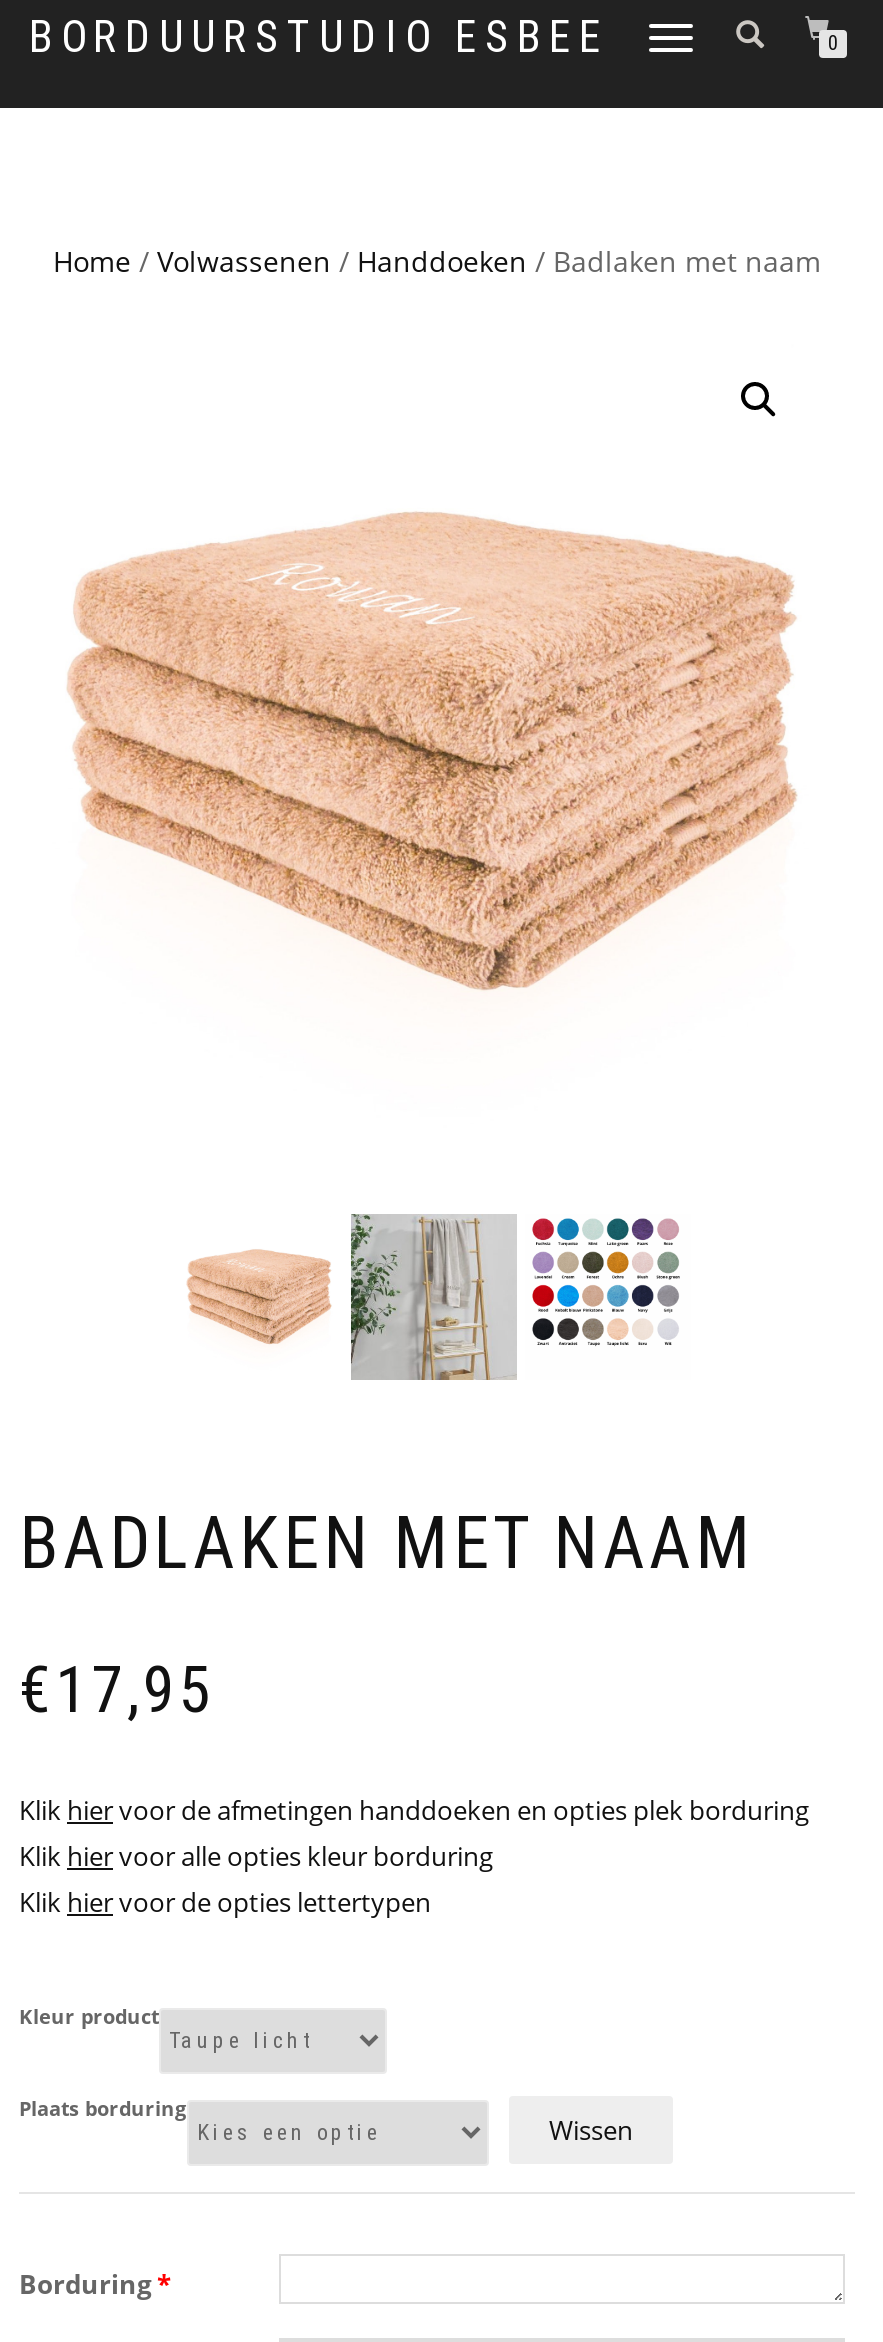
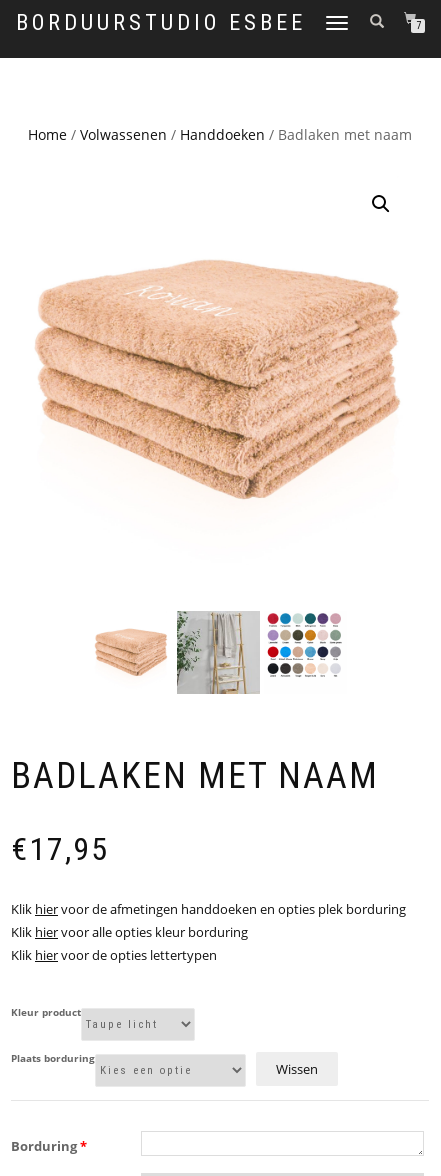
[828,32,838,54] 0 -> [415,20,420,31] 7

